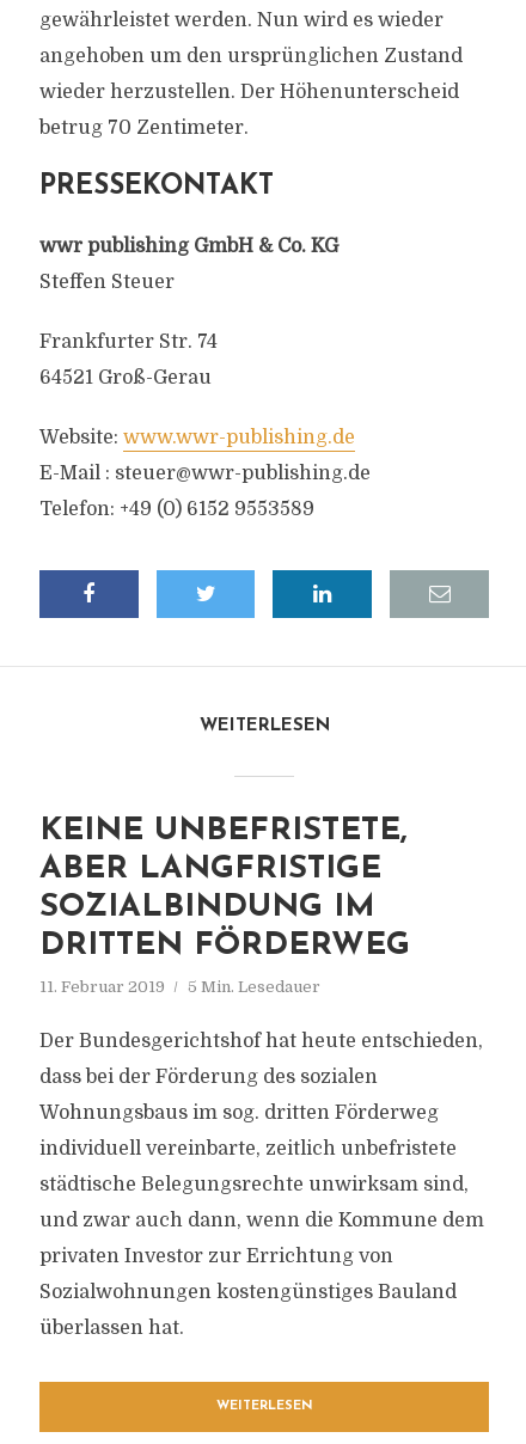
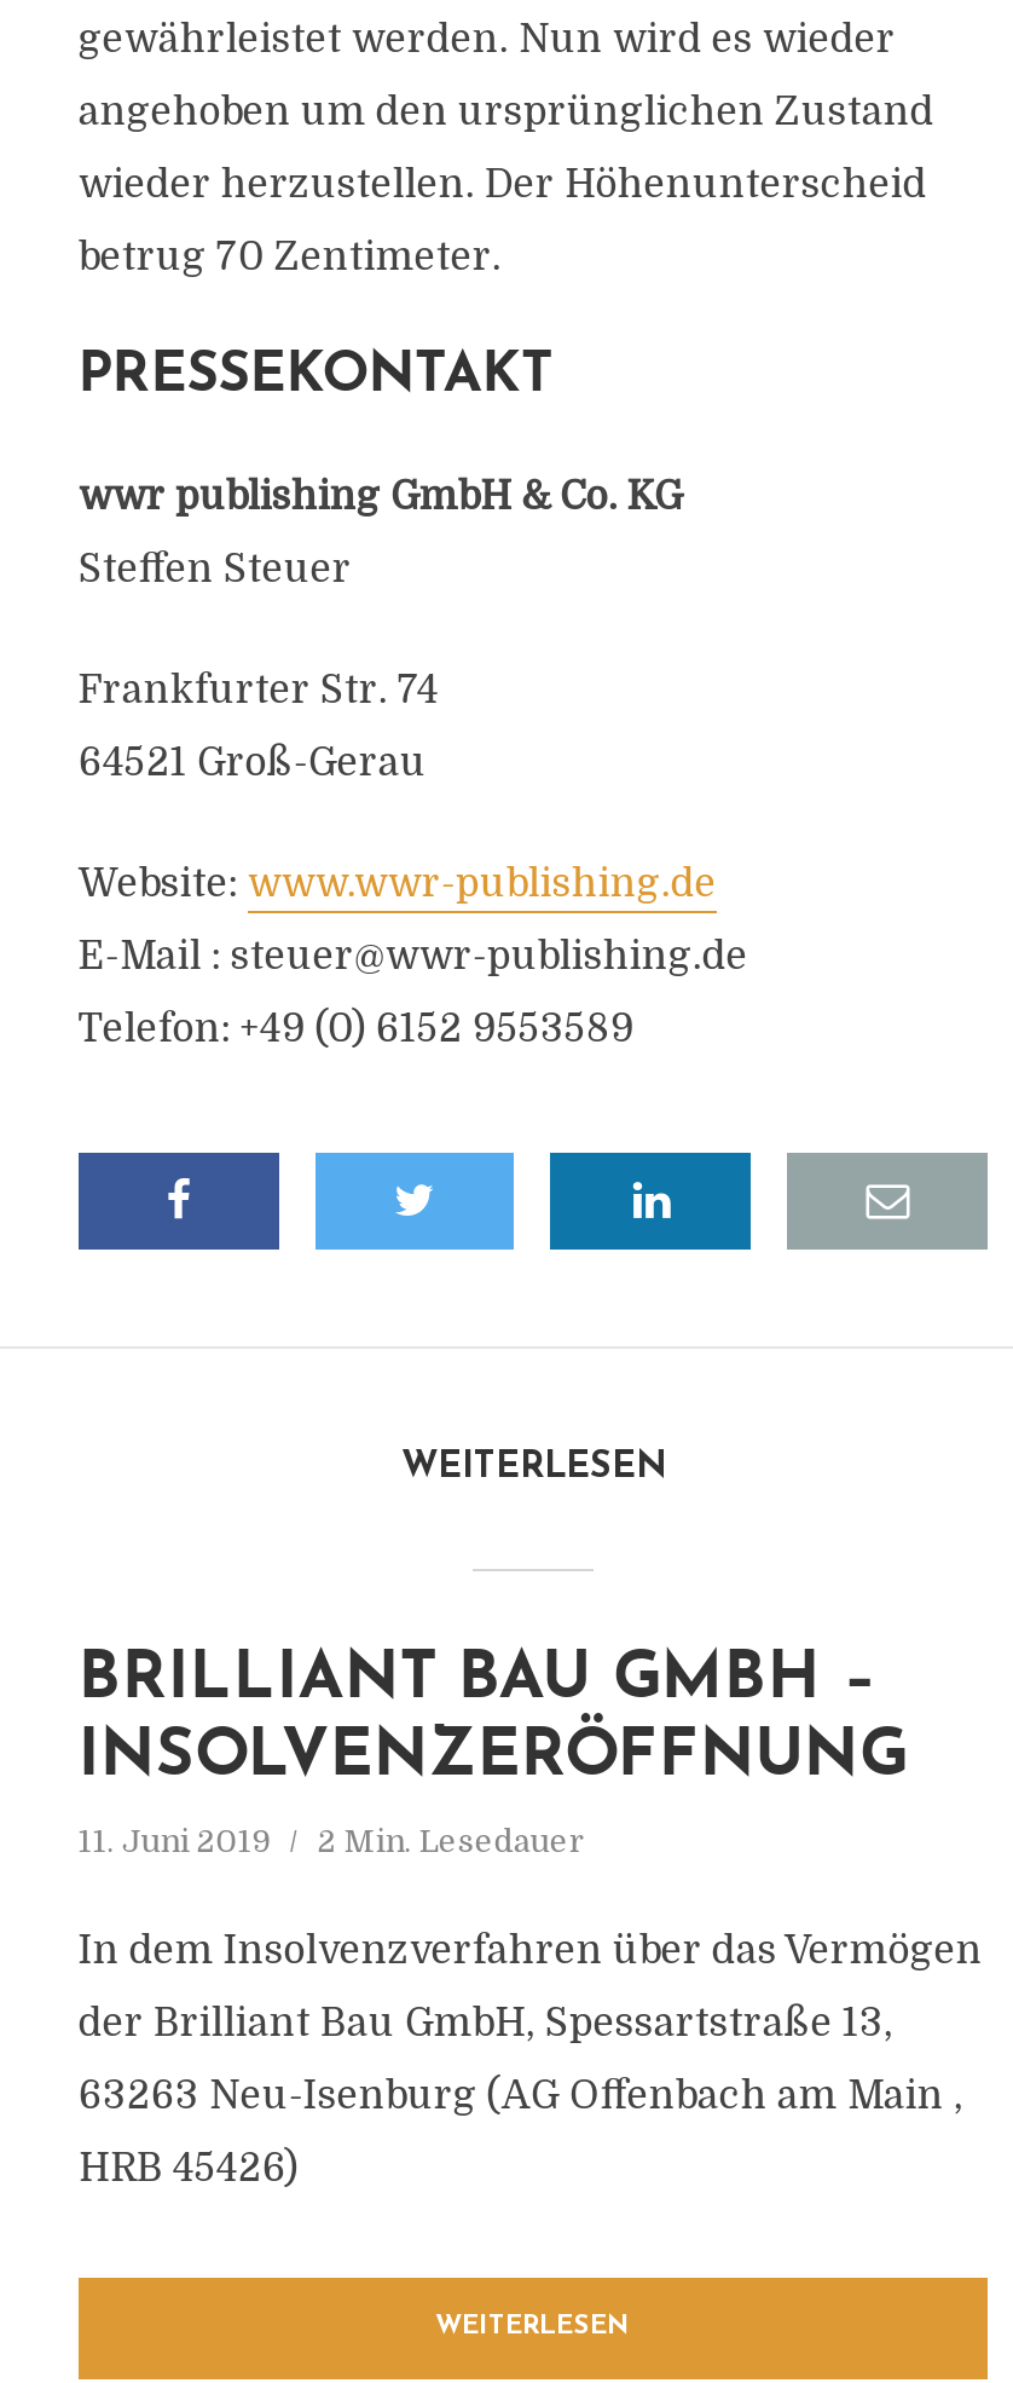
[39,815,484,1339] KEINE UNBEFRISTETE, | ABER LANGFRISTIGE | SOZIALBINDUNG IM | DRITTEN FÖRDERWEG | 11. Februar 2019 | 5 Min. Lesedauer | Der Bundesgerichtshof hat heute entschieden, | dass bei der Förderung des sozialen | Wohnungsbaus im sog. dritten Förderweg | individuell vereinbarte, zeitlich unbefristete | städtische Belegungsrechte unwirksam sind, | und zwar auch dann, wenn die Kommune dem | privaten Investor zur Errichtung von | Sozialwohnungen kostengünstiges Bauland | überlassen hat. -> [78,1649,982,2191] BRILLIANT BAU GMBH – | INSOLVENZERÖFFNUNG | 11. Juni 2019 | 2 Min. Lesedauer | In dem Insolvenzverfahren über das Vermögen | der Brilliant Bau GmbH, Spessartstraße 13, | 63263 Neu-Isenburg (AG Offenbach am Main , | HRB 45426)

